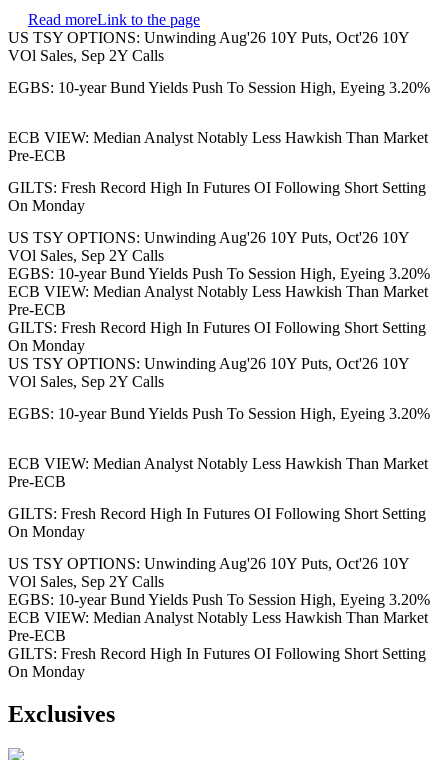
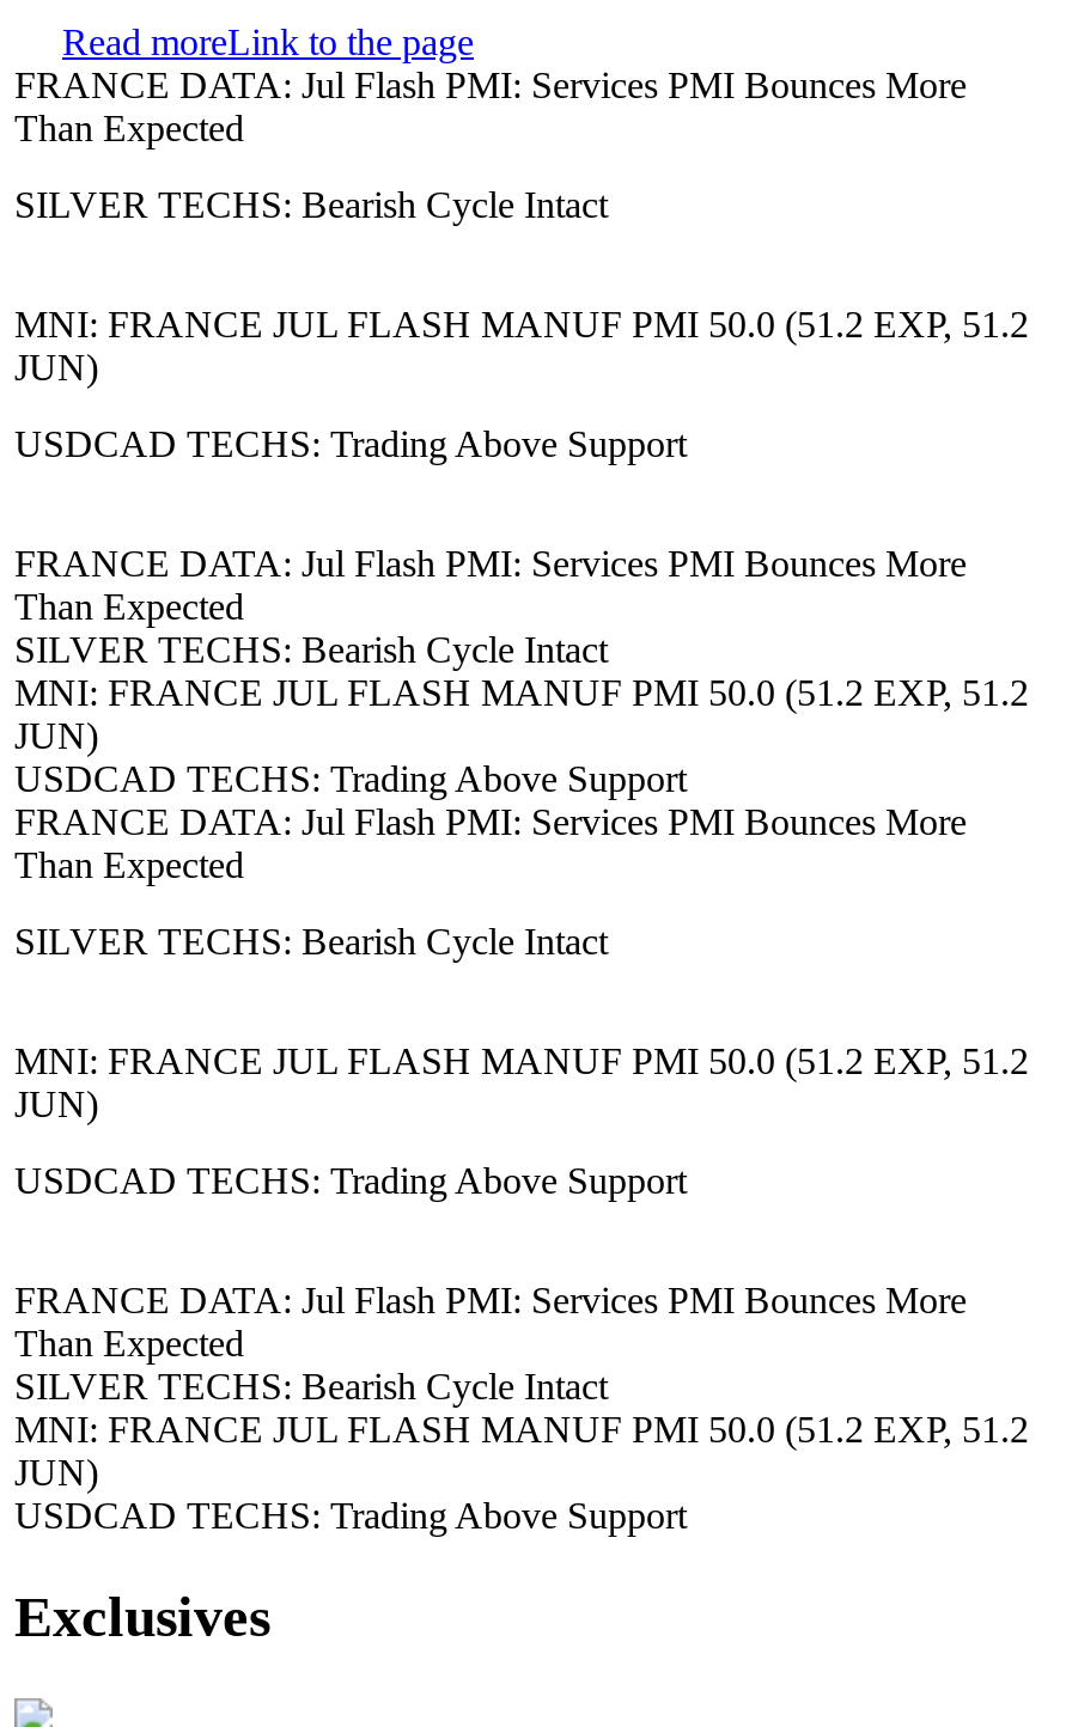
[8,29,409,64] US TSY OPTIONS: Unwinding Aug'26 10Y Puts, Oct'26 10Y | VOl Sales, Sep 2Y Calls -> [14,65,967,149] FRANCE DATA: Jul Flash PMI: Services PMI Bounces More | Than Expected
[8,79,430,96] EGBS: 10-year Bund Yields Push To Session High, Eyeing 3.20% -> [14,185,608,225] SILVER TECHS: Bearish Cycle Intact
[8,129,428,164] ECB VIEW: Median Analyst Notably Less Hawkish Than Market | Pre-ECB -> [14,304,1029,388] MNI: FRANCE JUL FLASH MANUF PMI 50.0 (51.2 EXP, 51.2 | JUN)
[8,179,426,214] GILTS: Fresh Record High In Futures OI Following Short Setting | On Monday -> [14,424,687,465] USDCAD TECHS: Trading Above Support
[8,229,430,390] US TSY OPTIONS: Unwinding Aug'26 10Y Puts, Oct'26 10Y | VOl Sales, Sep 2Y Calls | EGBS: 10-year Bund Yields Push To Session High, Eyeing 3.20% | ECB VIEW: Median Analyst Notably Less Hawkish Than Market | Pre-ECB | GILTS: Fresh Record High In Futures OI Following Short Setting | On Monday | US TSY OPTIONS: Unwinding Aug'26 10Y Puts, Oct'26 10Y | VOl Sales, Sep 2Y Calls -> [14,543,1029,886] FRANCE DATA: Jul Flash PMI: Services PMI Bounces More | Than Expected | SILVER TECHS: Bearish Cycle Intact | MNI: FRANCE JUL FLASH MANUF PMI 50.0 (51.2 EXP, 51.2 | JUN) | USDCAD TECHS: Trading Above Support | FRANCE DATA: Jul Flash PMI: Services PMI Bounces More | Than Expected
[8,405,430,422] EGBS: 10-year Bund Yields Push To Session High, Eyeing 3.20% -> [14,921,608,962] SILVER TECHS: Bearish Cycle Intact
[8,455,428,490] ECB VIEW: Median Analyst Notably Less Hawkish Than Market | Pre-ECB -> [14,1041,1029,1125] MNI: FRANCE JUL FLASH MANUF PMI 50.0 (51.2 EXP, 51.2 | JUN)
[8,505,426,540] GILTS: Fresh Record High In Futures OI Following Short Setting | On Monday -> [14,1161,687,1201] USDCAD TECHS: Trading Above Support
[8,555,430,680] US TSY OPTIONS: Unwinding Aug'26 10Y Puts, Oct'26 10Y | VOl Sales, Sep 2Y Calls | EGBS: 10-year Bund Yields Push To Session High, Eyeing 3.20% | ECB VIEW: Median Analyst Notably Less Hawkish Than Market | Pre-ECB | GILTS: Fresh Record High In Futures OI Following Short Setting | On Monday -> [14,1280,1029,1536] FRANCE DATA: Jul Flash PMI: Services PMI Bounces More | Than Expected | SILVER TECHS: Bearish Cycle Intact | MNI: FRANCE JUL FLASH MANUF PMI 50.0 (51.2 EXP, 51.2 | JUN) | USDCAD TECHS: Trading Above Support

